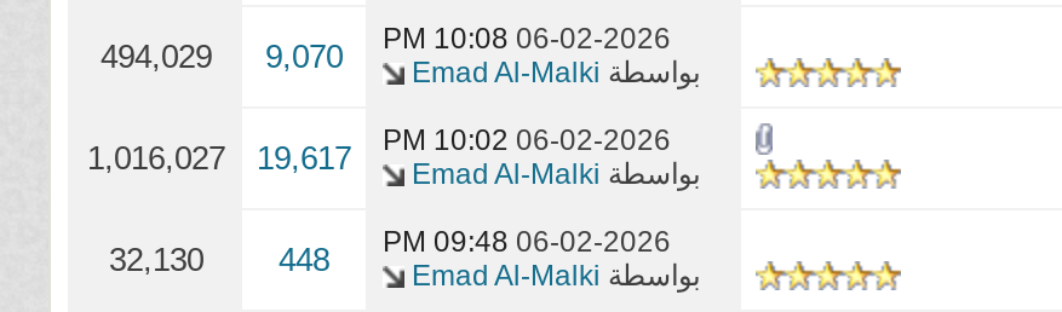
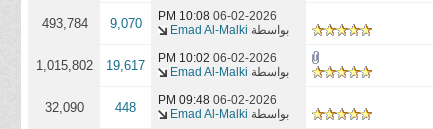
[101,39,343,75] 494,029 9,070 -> [41,16,141,31] 493,784 9,070
[87,140,225,177] 1,016,027 -> [36,58,93,73] 1,015,802
[109,242,203,278] 32,130 -> [45,100,84,115] 32,090

